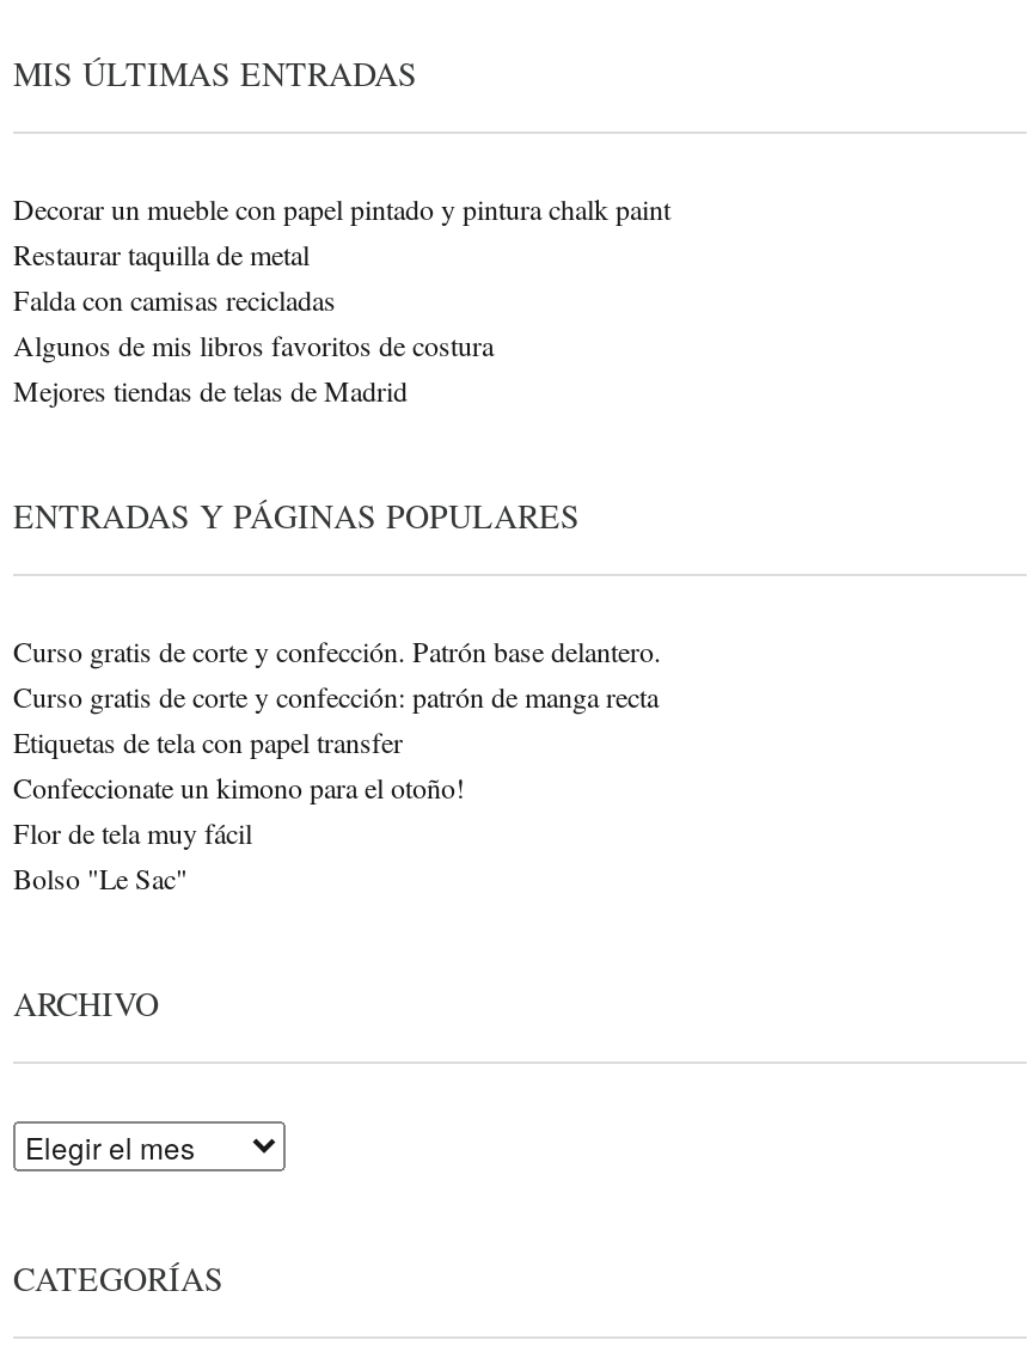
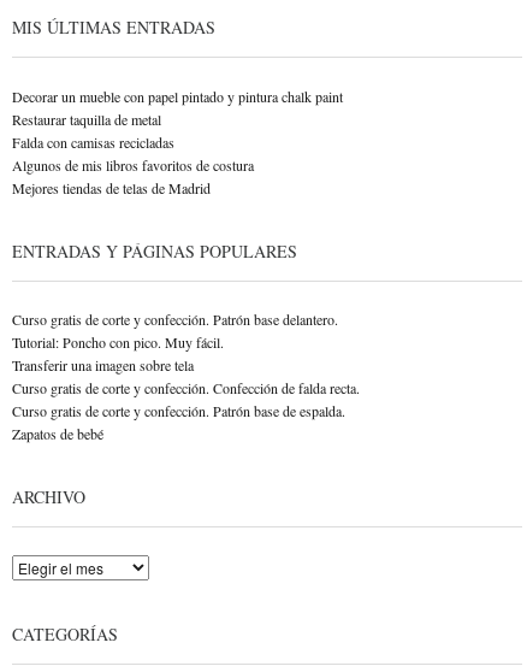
[13,678,659,897] Curso gratis de corte y confección: patrón de manga recta | Etiquetas de tela con papel transfer | Confeccionate un kimono para el otoño! | Flor de tela muy fácil | Bolso "Le Sac" -> [12,332,360,443] Tutorial: Poncho con pico. Muy fácil. | Transferir una imagen sobre tela | Curso gratis de corte y confección. Confección de falda recta. | Curso gratis de corte y confección. Patrón base de espalda. | Zapatos de bebé

